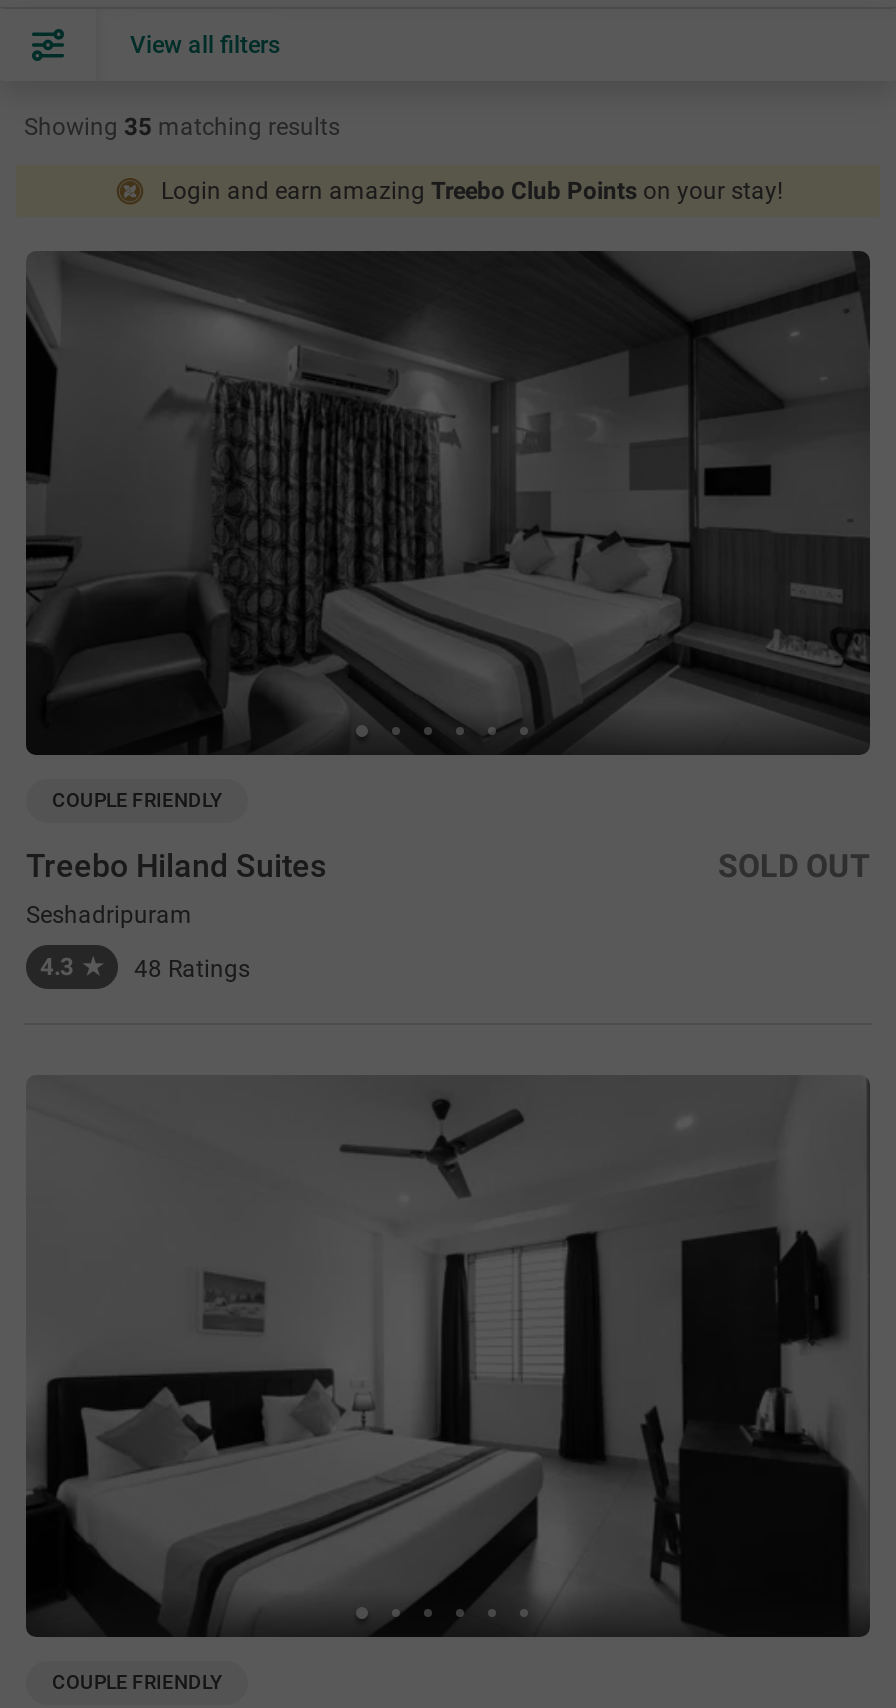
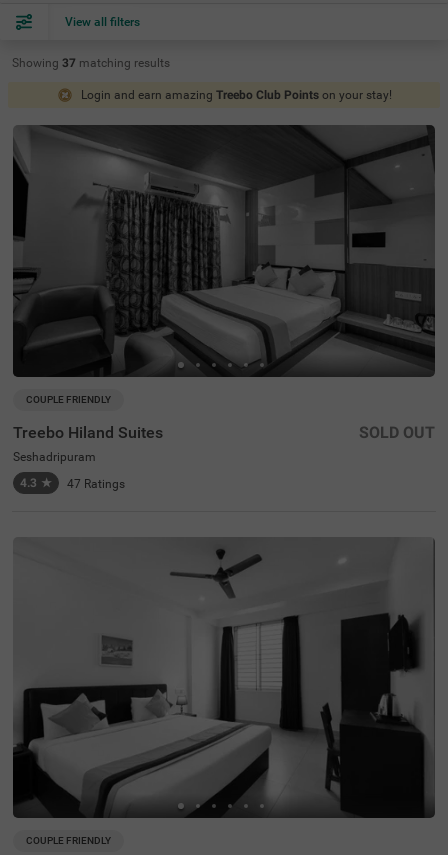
[24,113,340,141] Showing 35 matching results -> [12,56,170,70] Showing 37 matching results
[134,955,250,983] 48 Ratings -> [67,477,125,491] 47 Ratings

